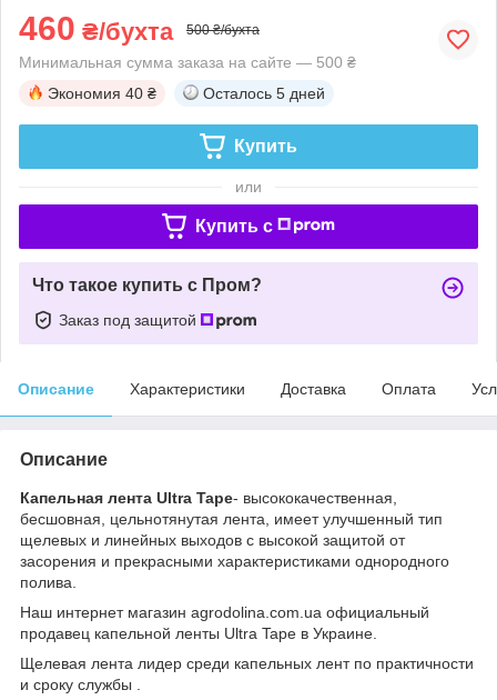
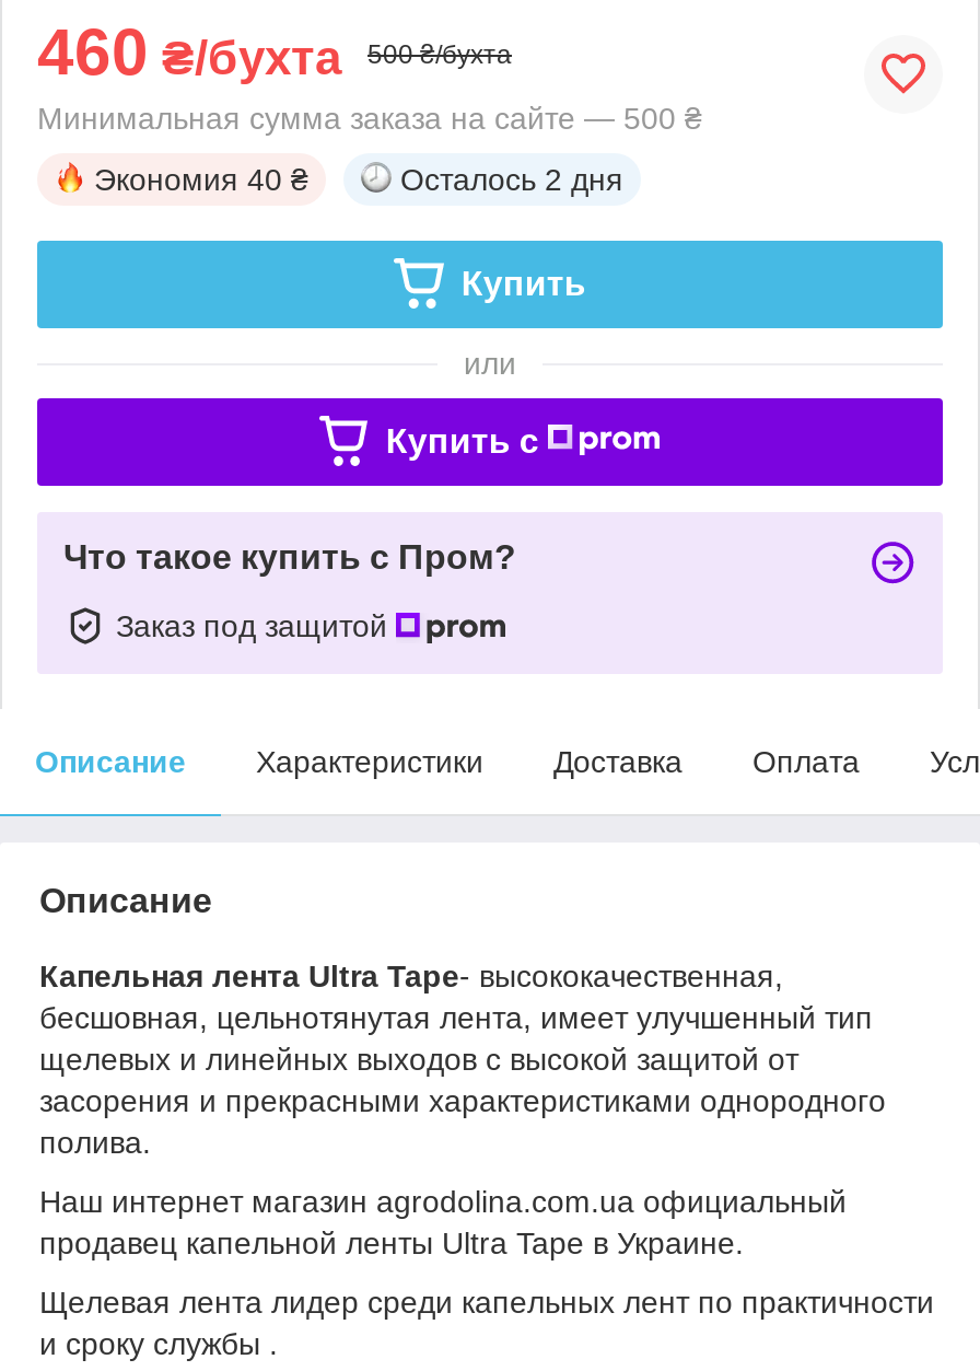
[203,84,325,102] Осталось 5 дней -> [400,162,623,197] Осталось 2 дня

